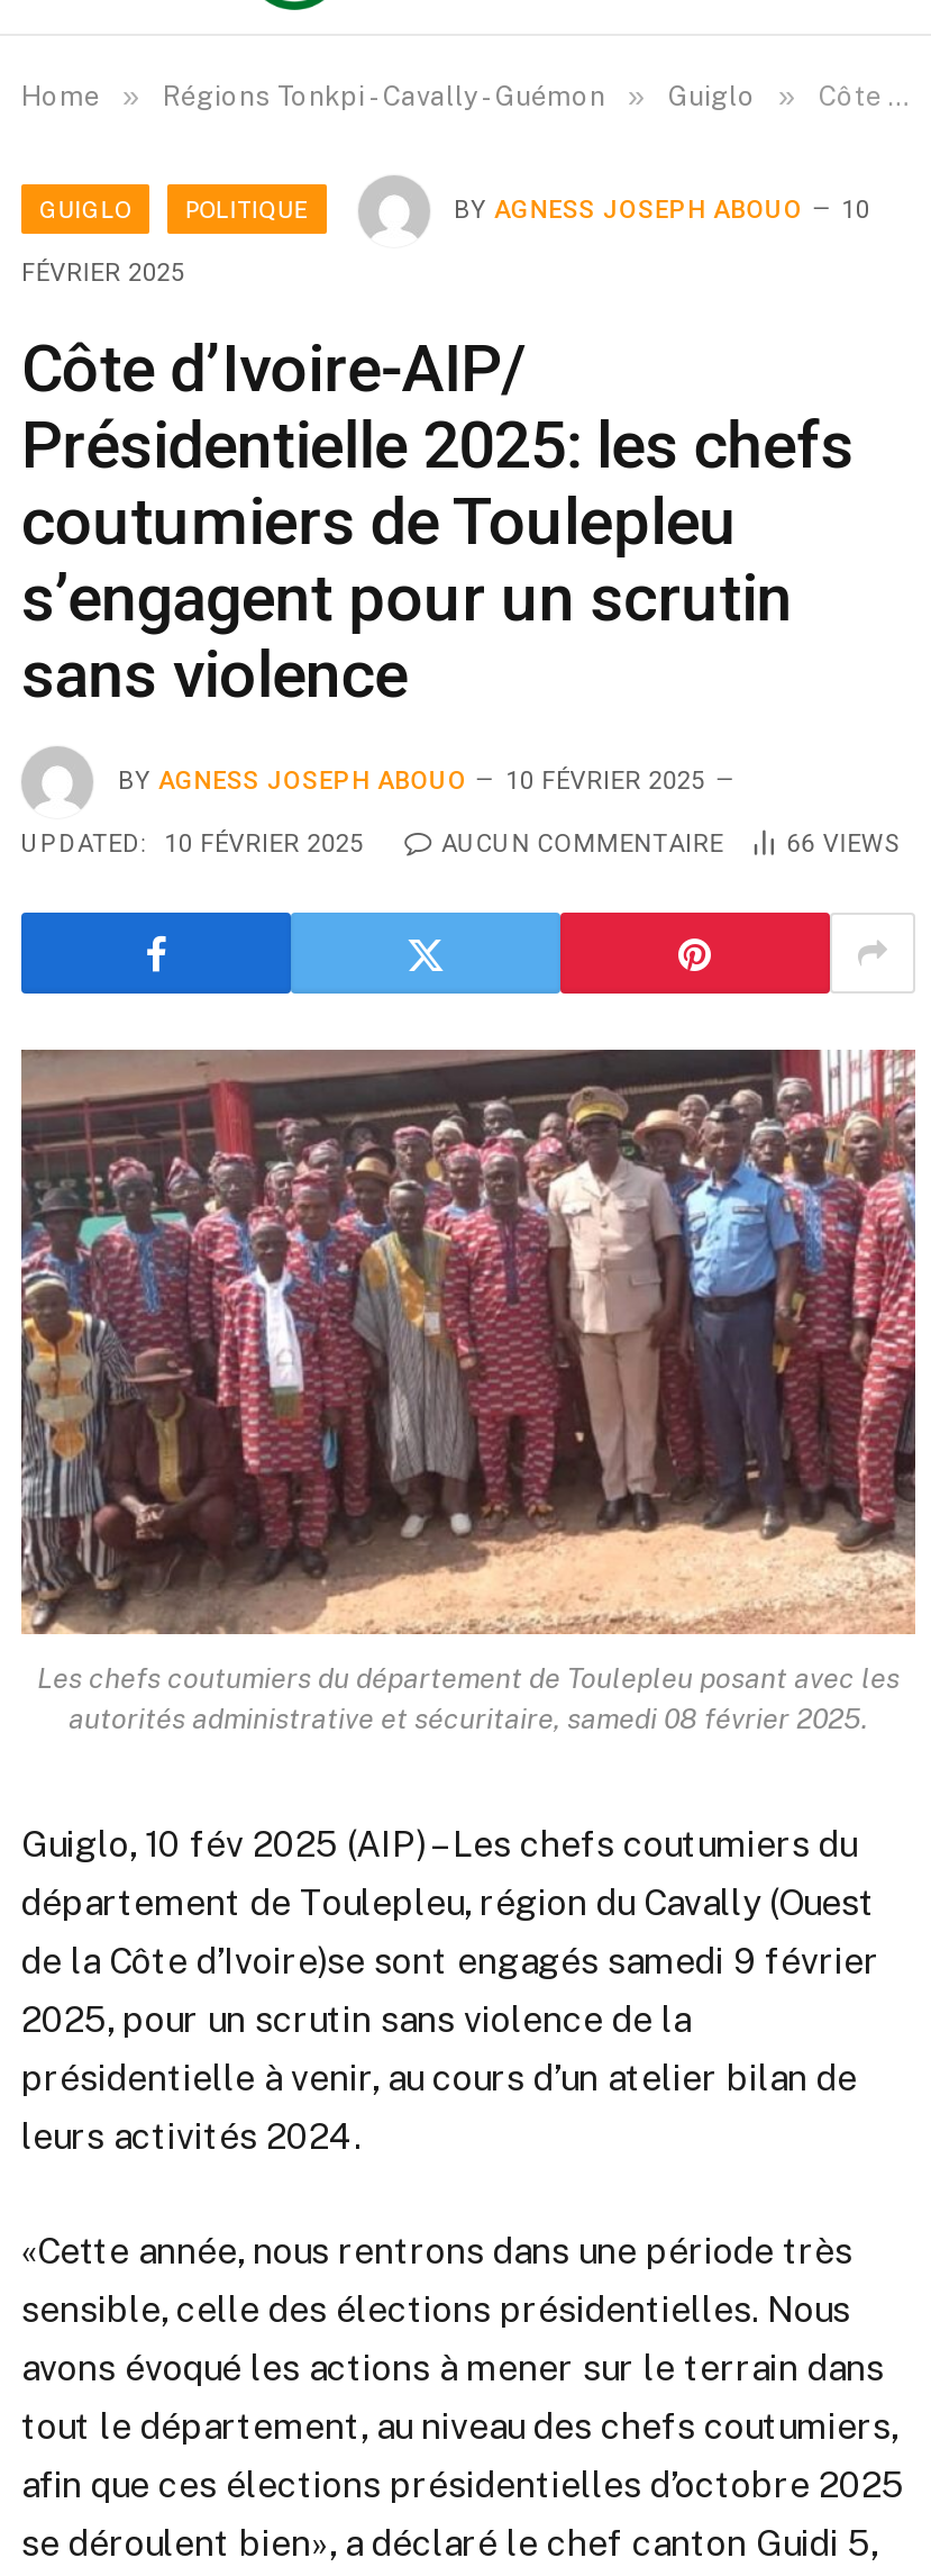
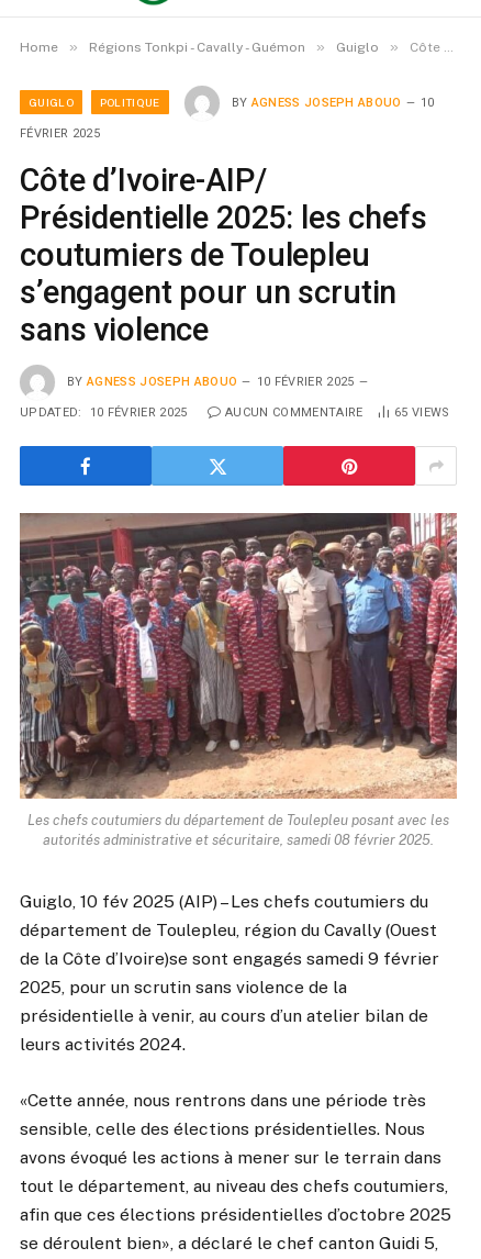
[787,829,901,859] 66 VIEWS -> [394,405,450,420] 65 VIEWS

